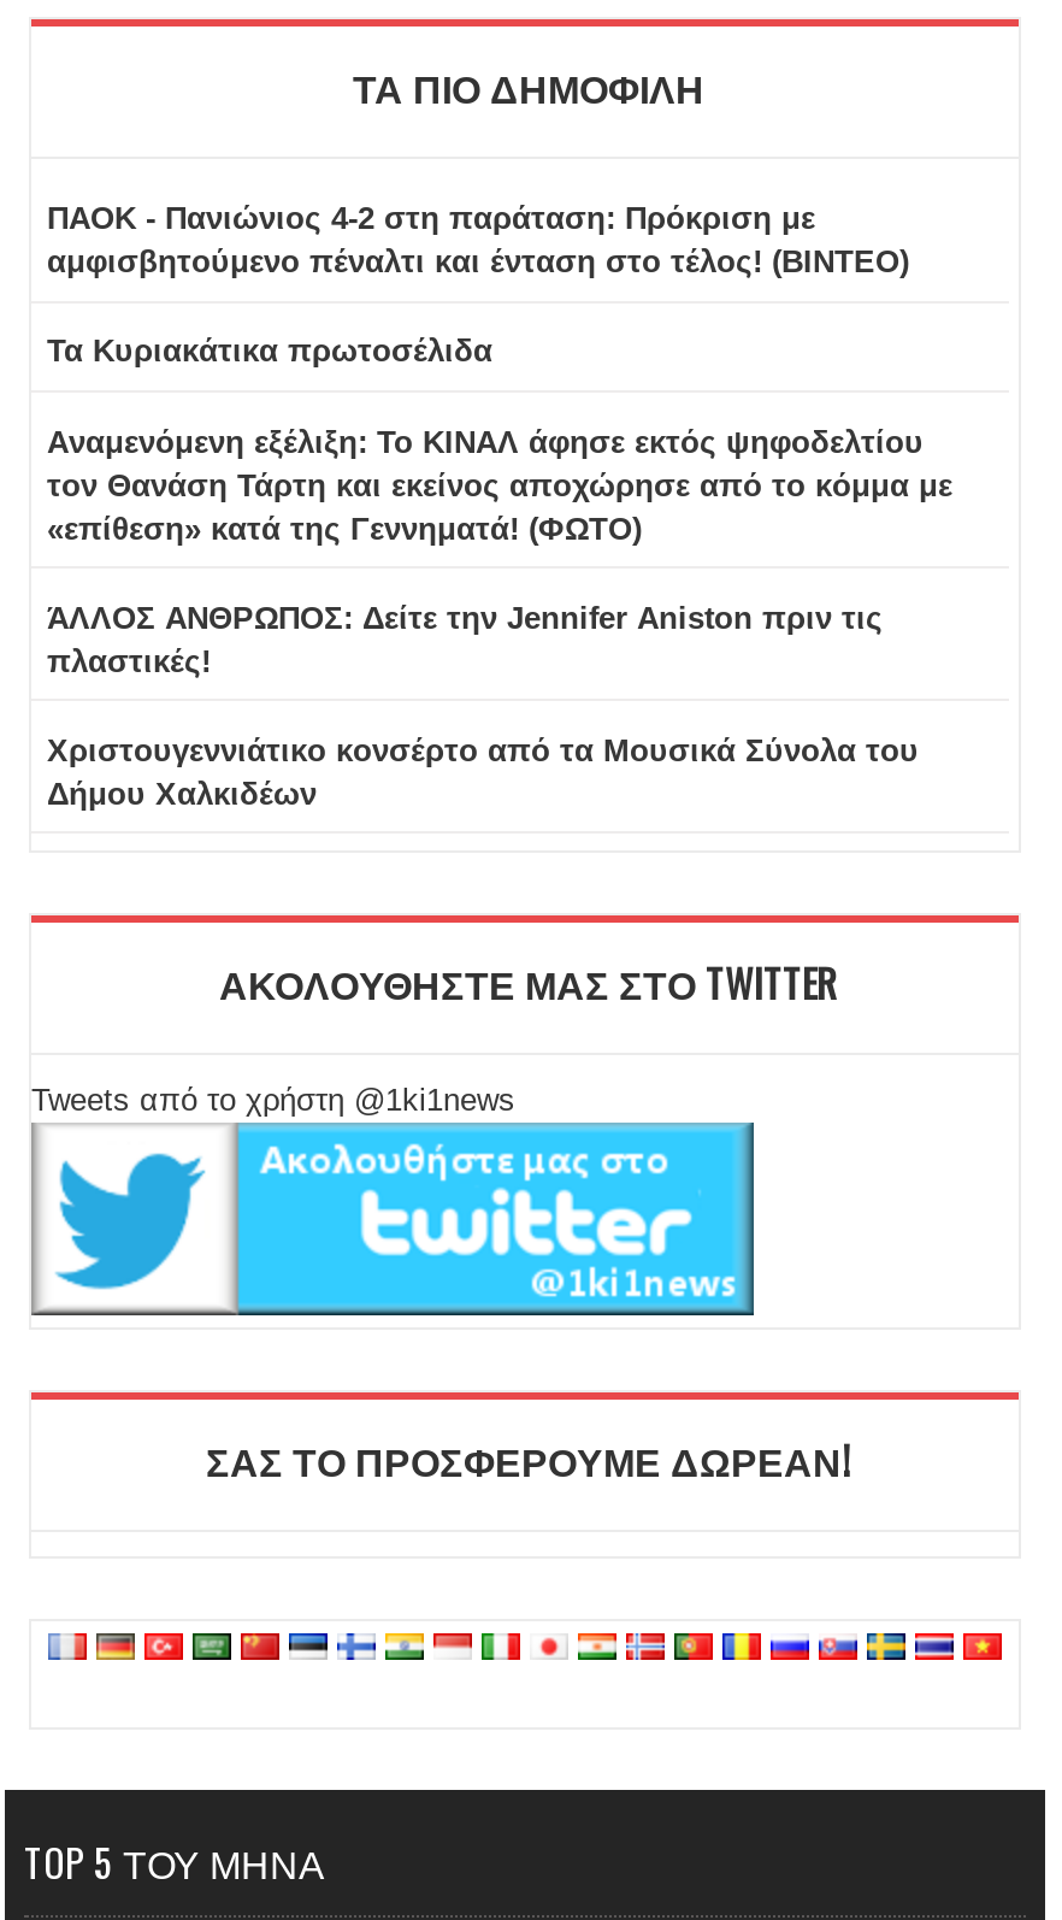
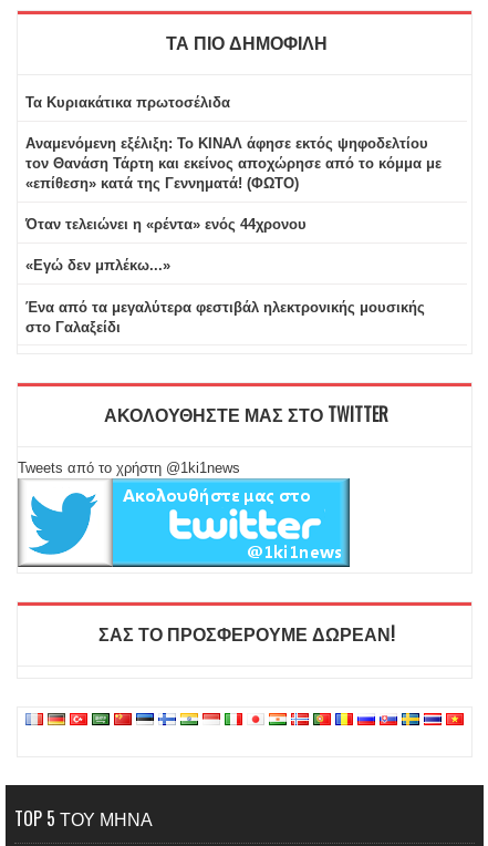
[47,200,909,280] ΠΑΟΚ - Πανιώνιος 4-2 στη παράταση: Πρόκριση με | αμφισβητούμενο πέναλτι και ένταση στο τέλος! (ΒΙΝΤΕΟ) -> none
moved [47,333,952,546] -> [25,94,441,192]: Τα Κυριακάτικα πρωτοσέλιδα | Αναμενόμενη εξέλιξη: Το ΚΙΝΑΛ άφησε εκτός ψηφοδελτίου | τον Θανάση Τάρτη και εκείνος αποχώρησε από το κόμμα με | «επίθεση» κατά της Γεννηματά! (ΦΩΤΟ)
[47,599,919,812] ΆΛΛΟΣ ΑΝΘΡΩΠΟΣ: Δείτε την Jennifer Aniston πριν τις | πλαστικές! | Xριστουγεννιάτικο κονσέρτο από τα Μουσικά Σύνολα του | Δήμου Χαλκιδέων -> [25,217,424,336] Όταν τελειώνει η «ρέντα» ενός 44χρονου | «Εγώ δεν μπλέκω...» | Ένα από τα μεγαλύτερα φεστιβάλ ηλεκτρονικής μουσικής | στο Γαλαξείδι

